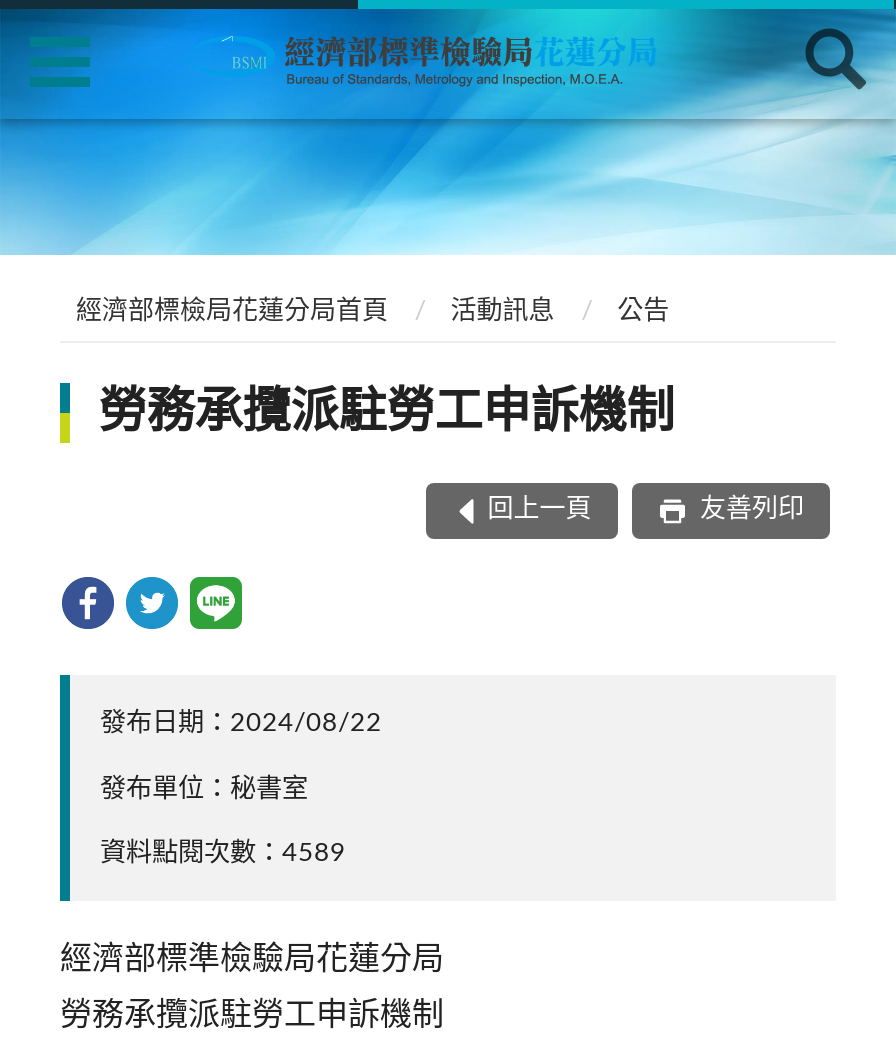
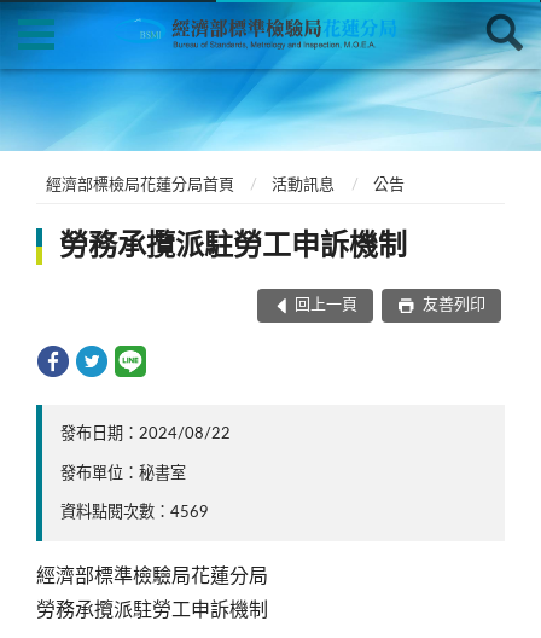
[100,839,346,867] 資料點閱次數：4589 -> [60,504,209,521] 資料點閱次數：4569

